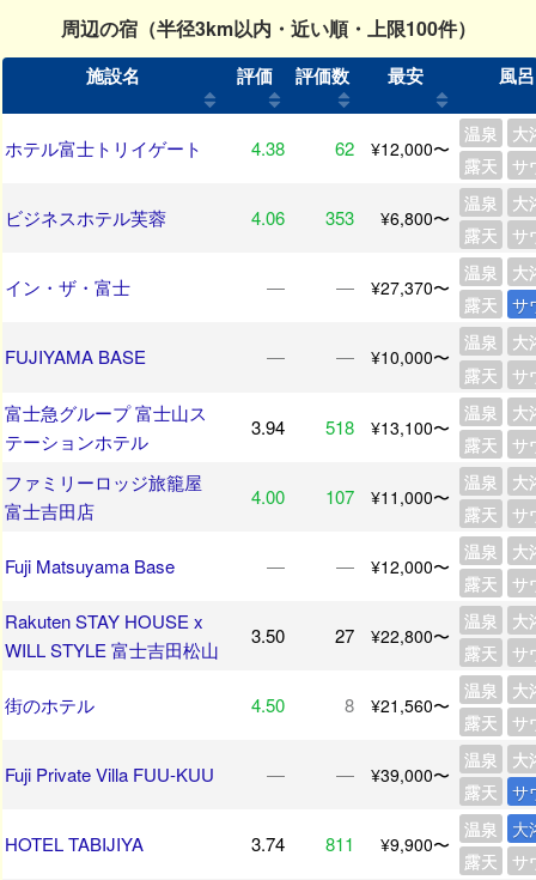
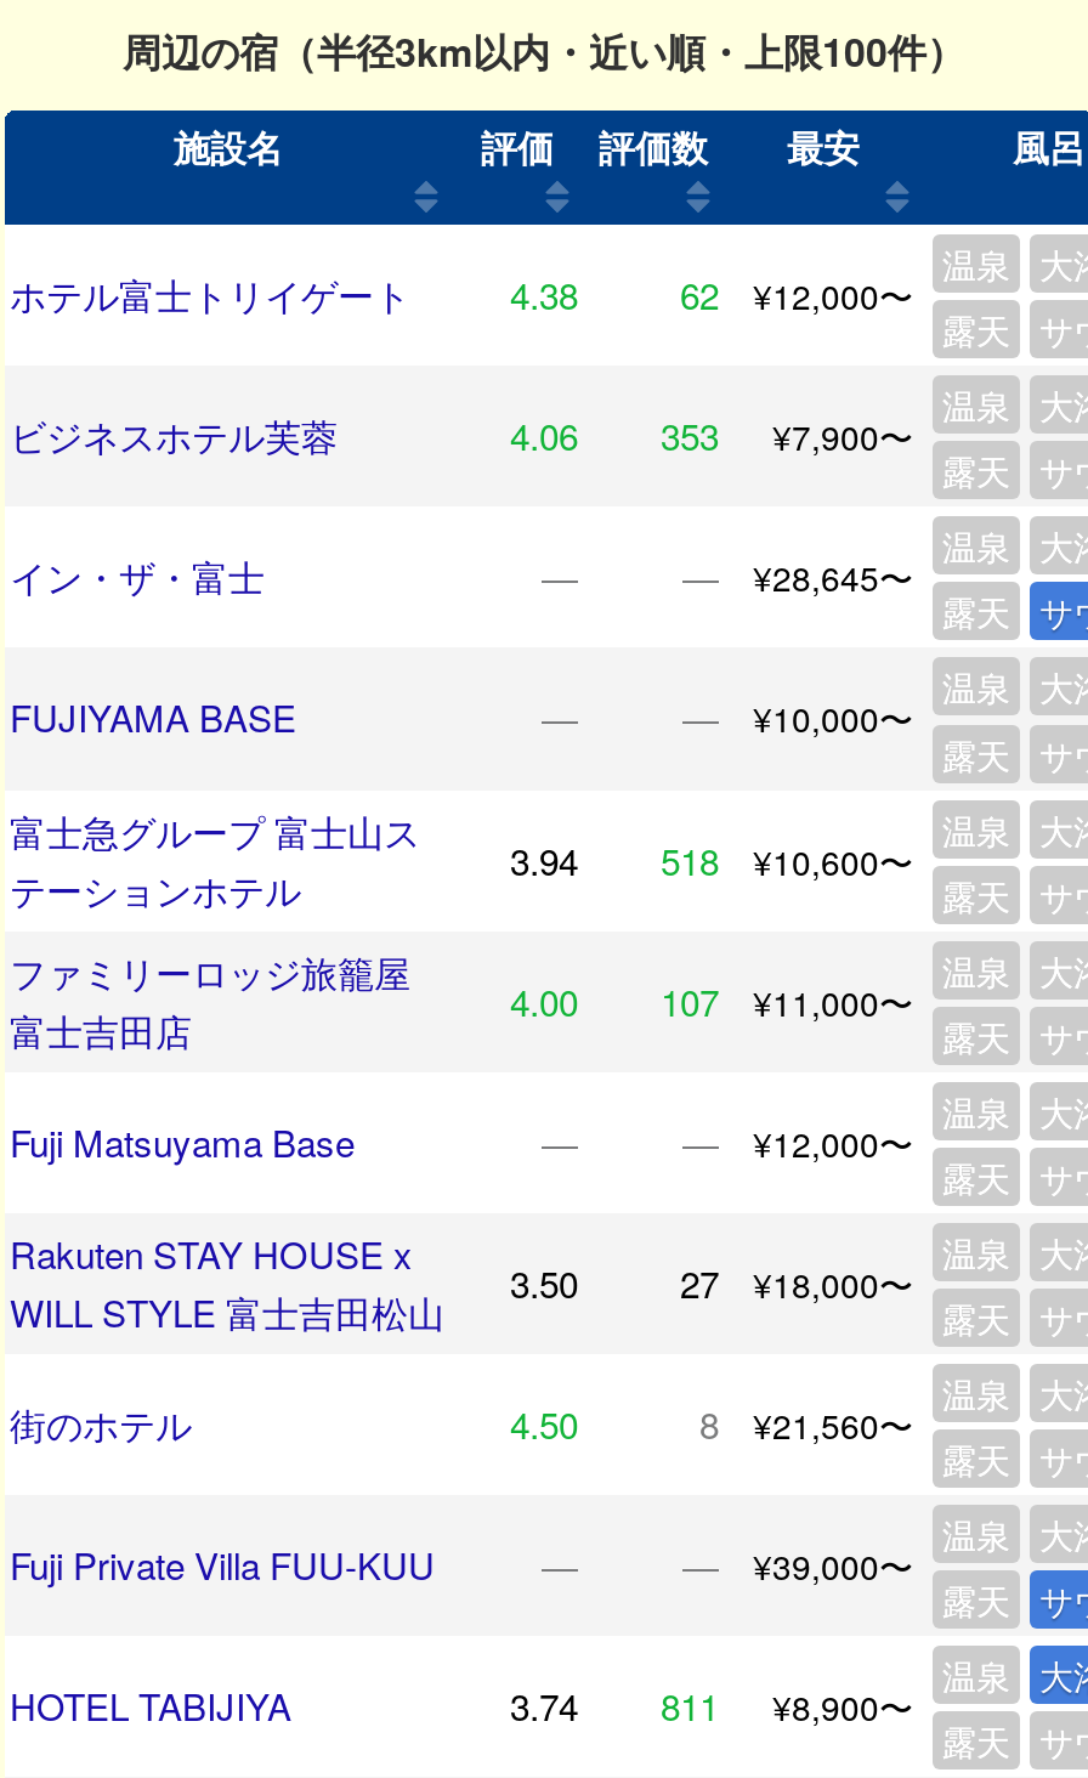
[251,205,450,230] 4.06 353 ¥6,800〜 -> [510,410,913,461] 4.06 353 ¥7,900〜
[371,276,450,300] ¥27,370〜 -> [753,553,913,602] ¥28,645〜
[251,414,450,439] 3.94 518 ¥13,100〜 -> [510,833,913,884] 3.94 518 ¥10,600〜
[251,622,450,648] 3.50 27 ¥22,800〜 -> [510,1257,913,1308] 3.50 27 ¥18,000〜
[251,831,450,856] 3.74 811 ¥9,900〜 -> [510,1680,913,1731] 3.74 811 ¥8,900〜

